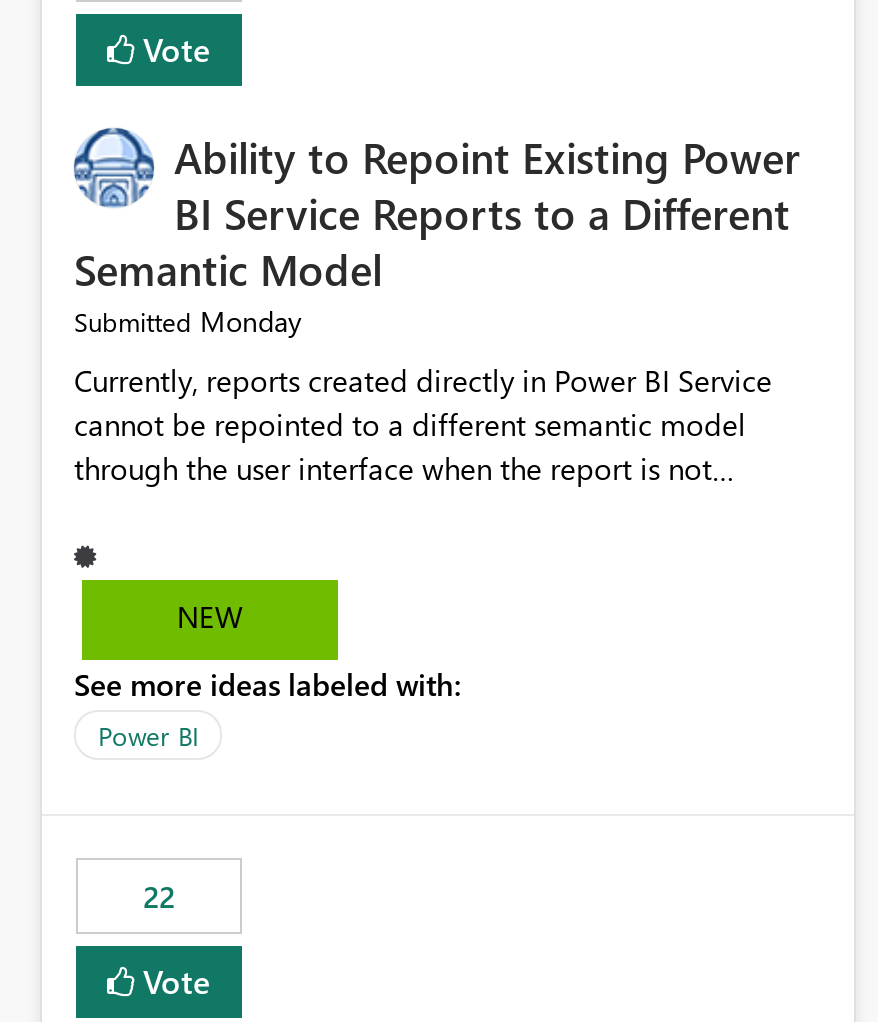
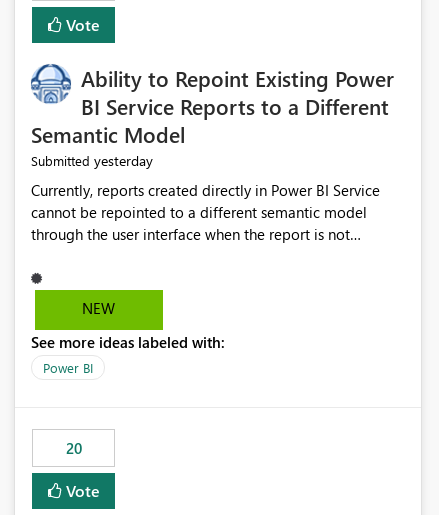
[74,303,302,341] Submitted Monday -> [31,151,153,170] Submitted yesterday
[143,877,175,917] 22 -> [65,438,81,458] 20

